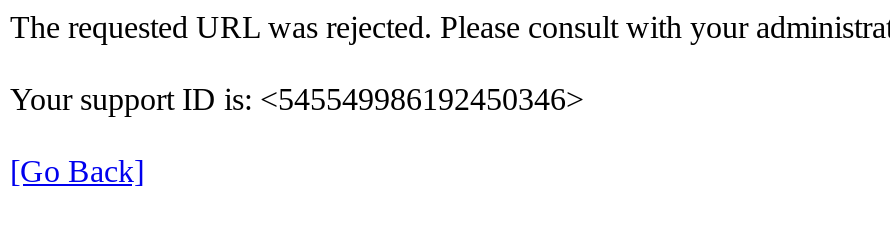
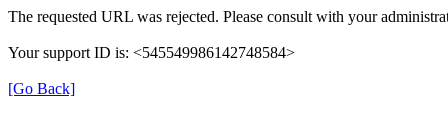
[10,82,584,116] Your support ID is: <545549986192450346> -> [8,44,295,61] Your support ID is: <545549986142748584>

